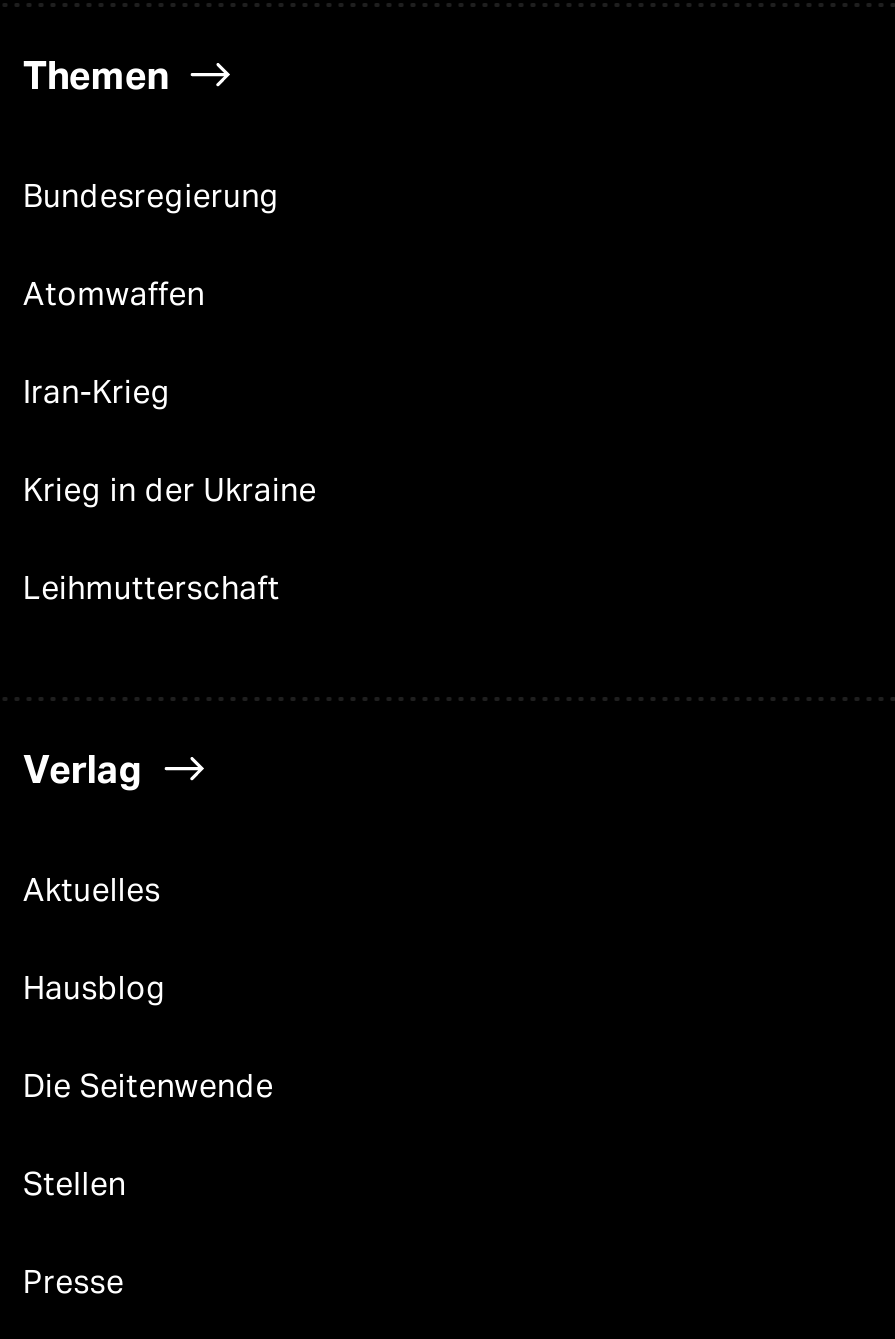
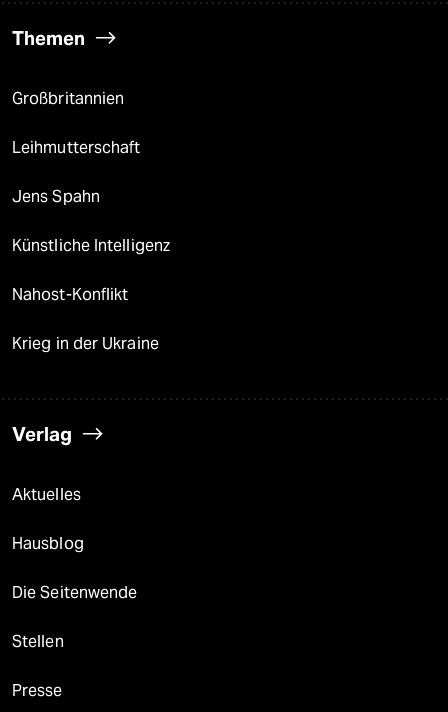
[23,177,280,411] Bundesregierung | Atomwaffen | Iran-Krieg -> [12,89,124,108] Großbritannien
moved [23,471,317,509] -> [12,334,159,353]: Krieg in der Ukraine
moved [23,569,280,607] -> [12,138,140,157]: Leihmutterschaft
none -> [12,187,170,304] Jens Spahn | Künstliche Intelligenz | Nahost-Konflikt

